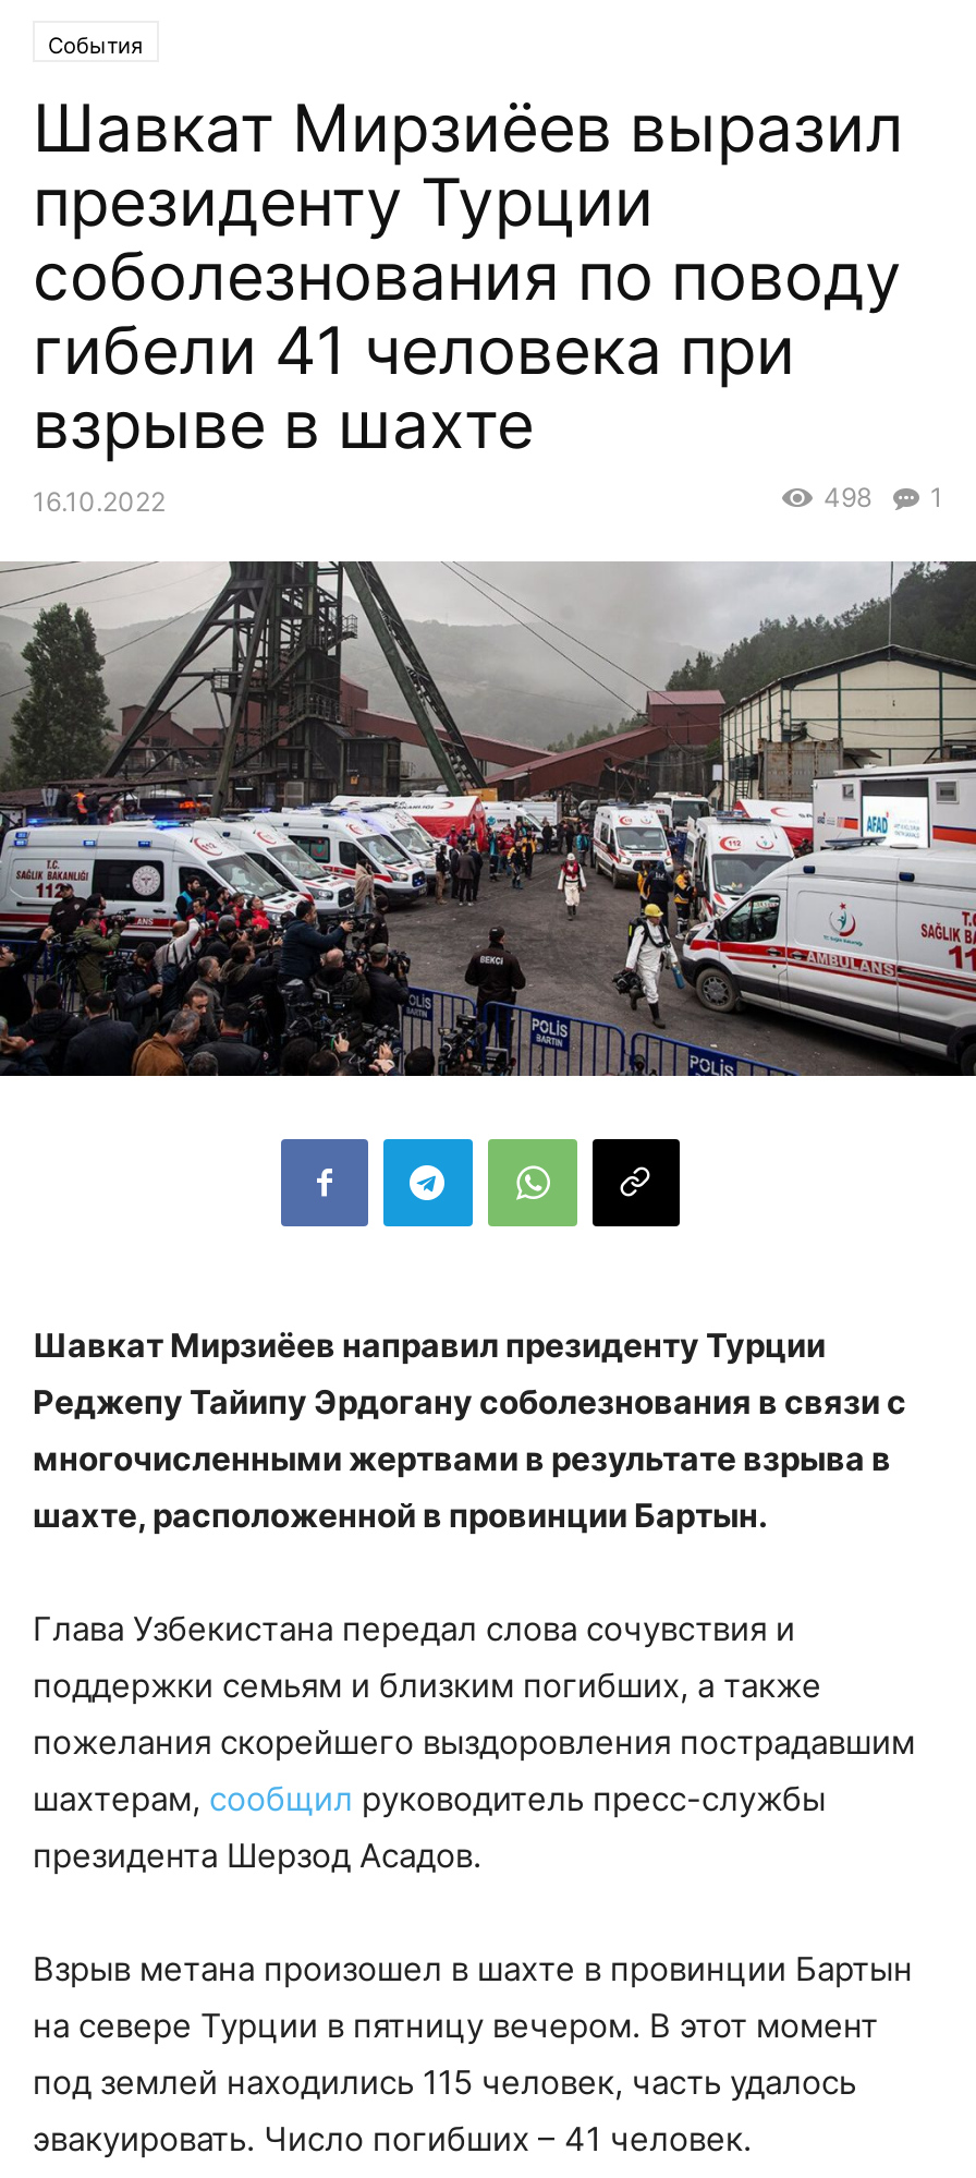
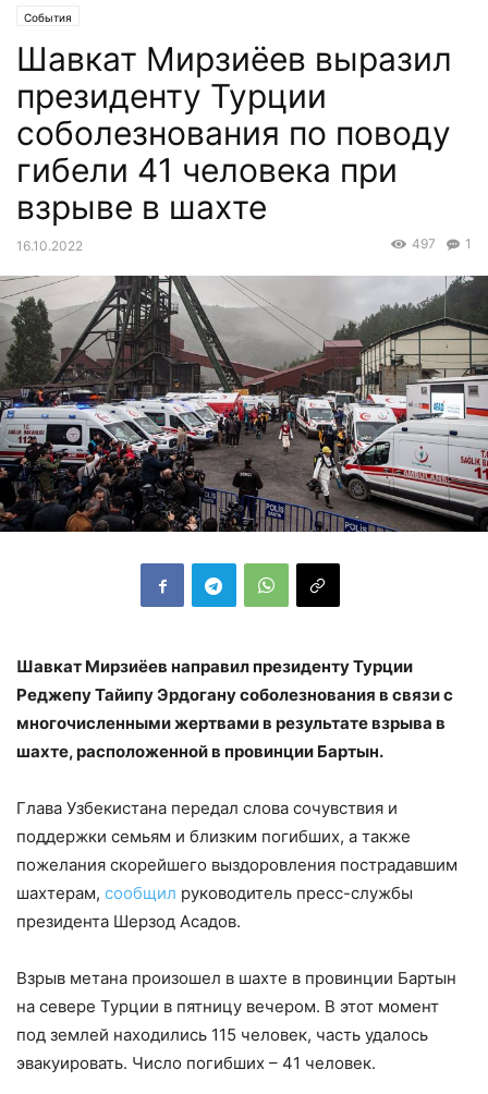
[823,481,943,513] 498 1 -> [412,235,472,252] 497 1

